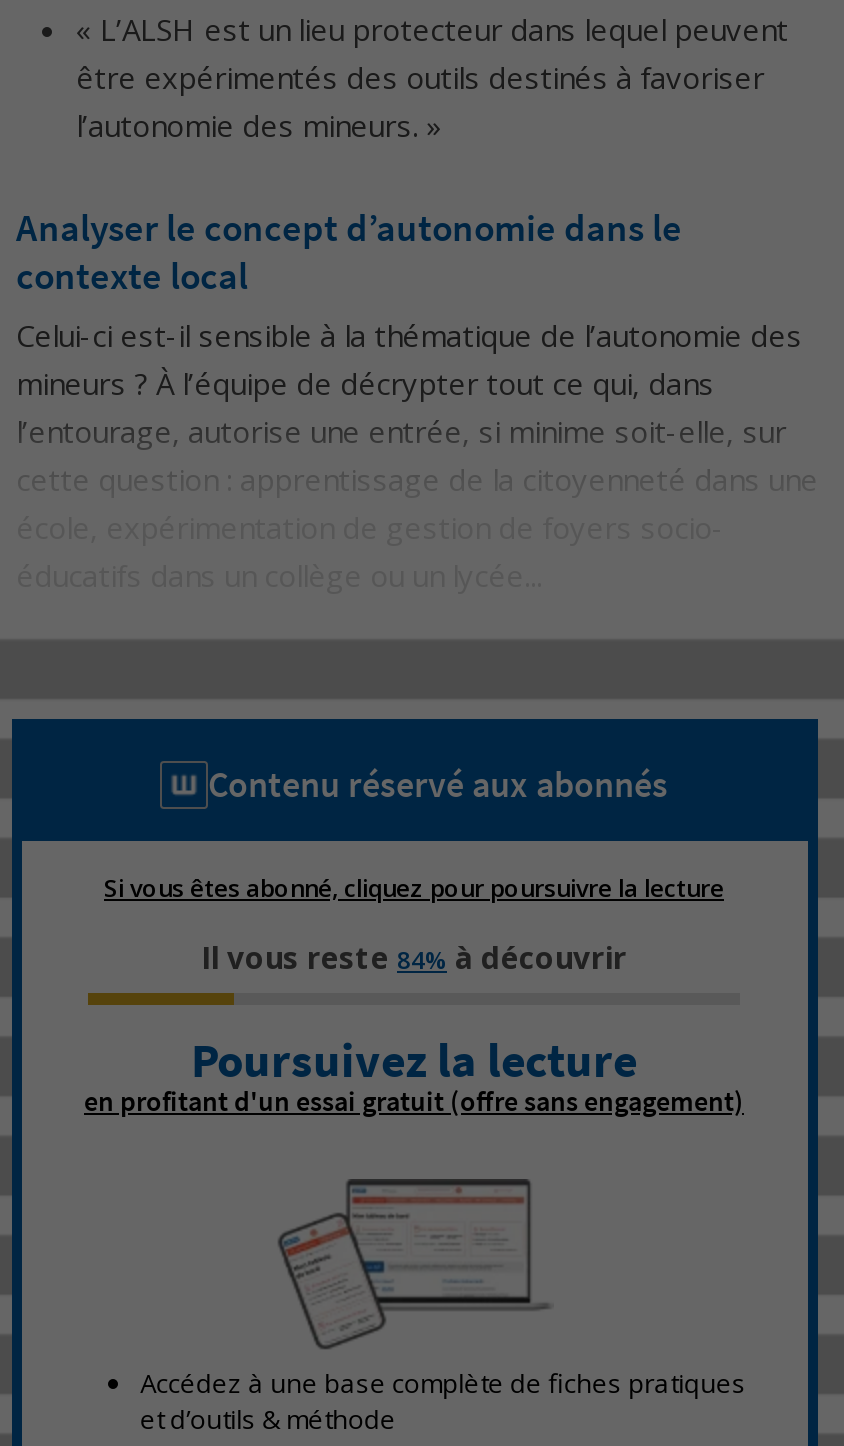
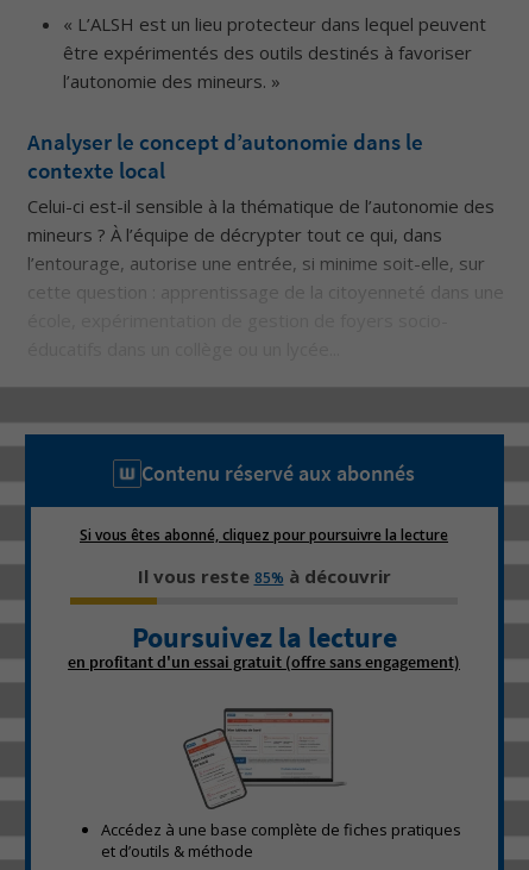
[201,937,627,977] Il vous reste 84% à découvrir -> [137,564,391,588] Il vous reste 85% à découvrir

